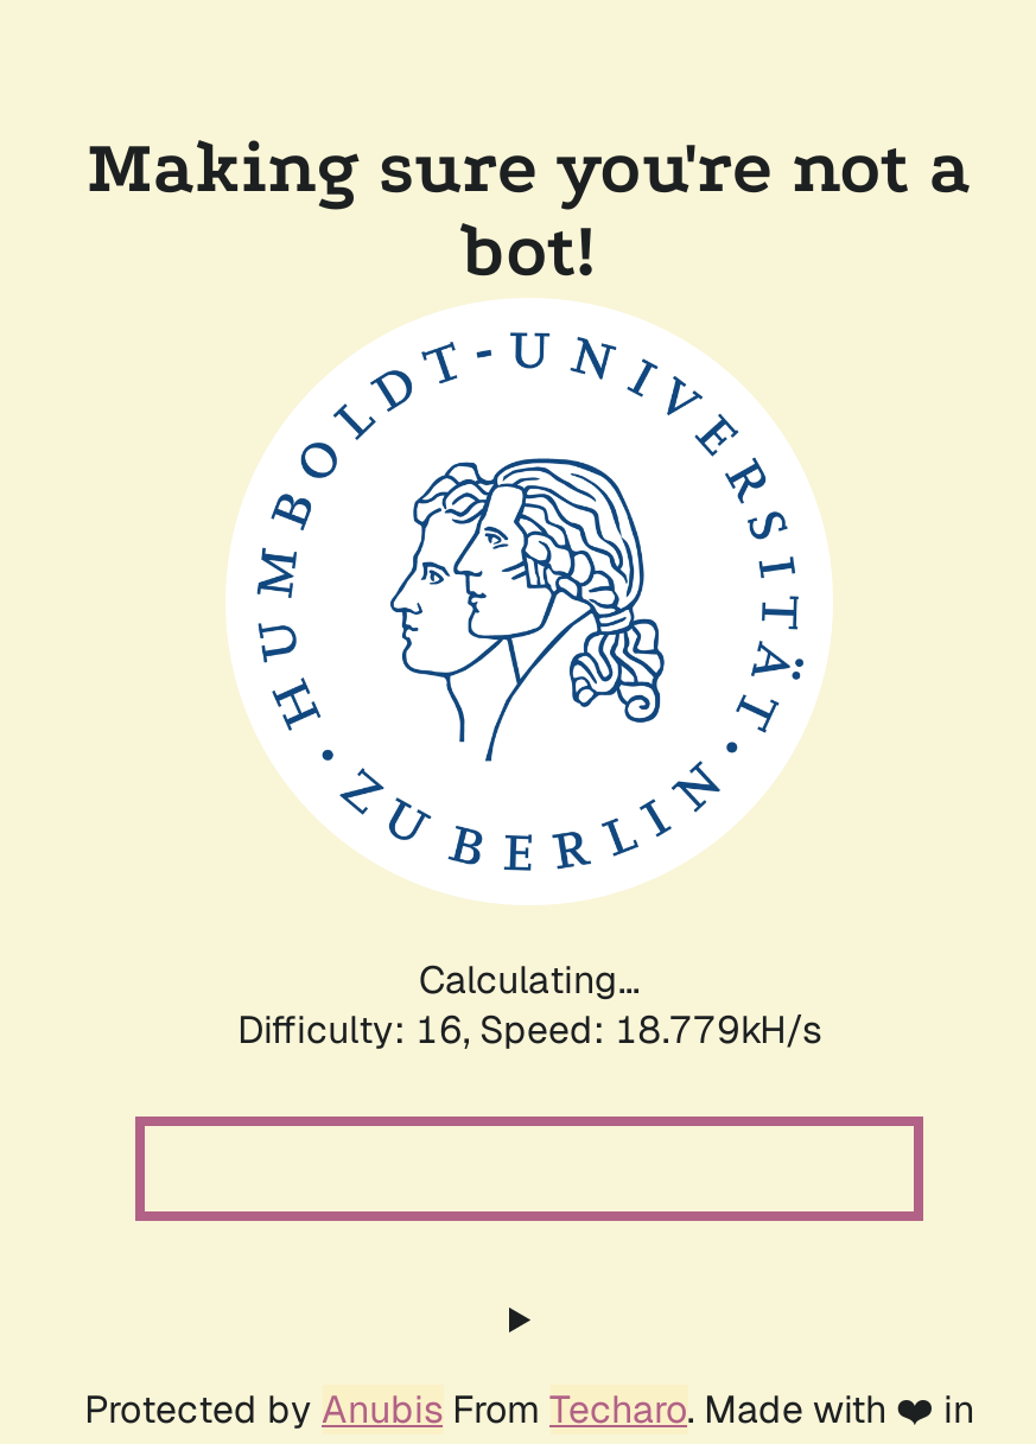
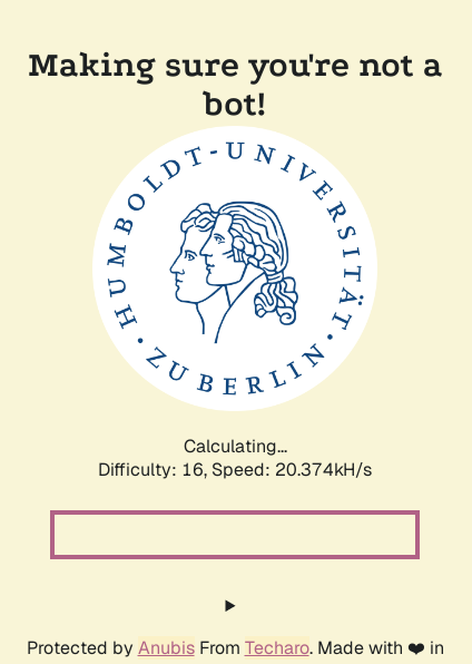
[237,1005,821,1055] Difficulty: 16, Speed: 18.779kH/s -> [98,458,372,481] Difficulty: 16, Speed: 20.374kH/s

